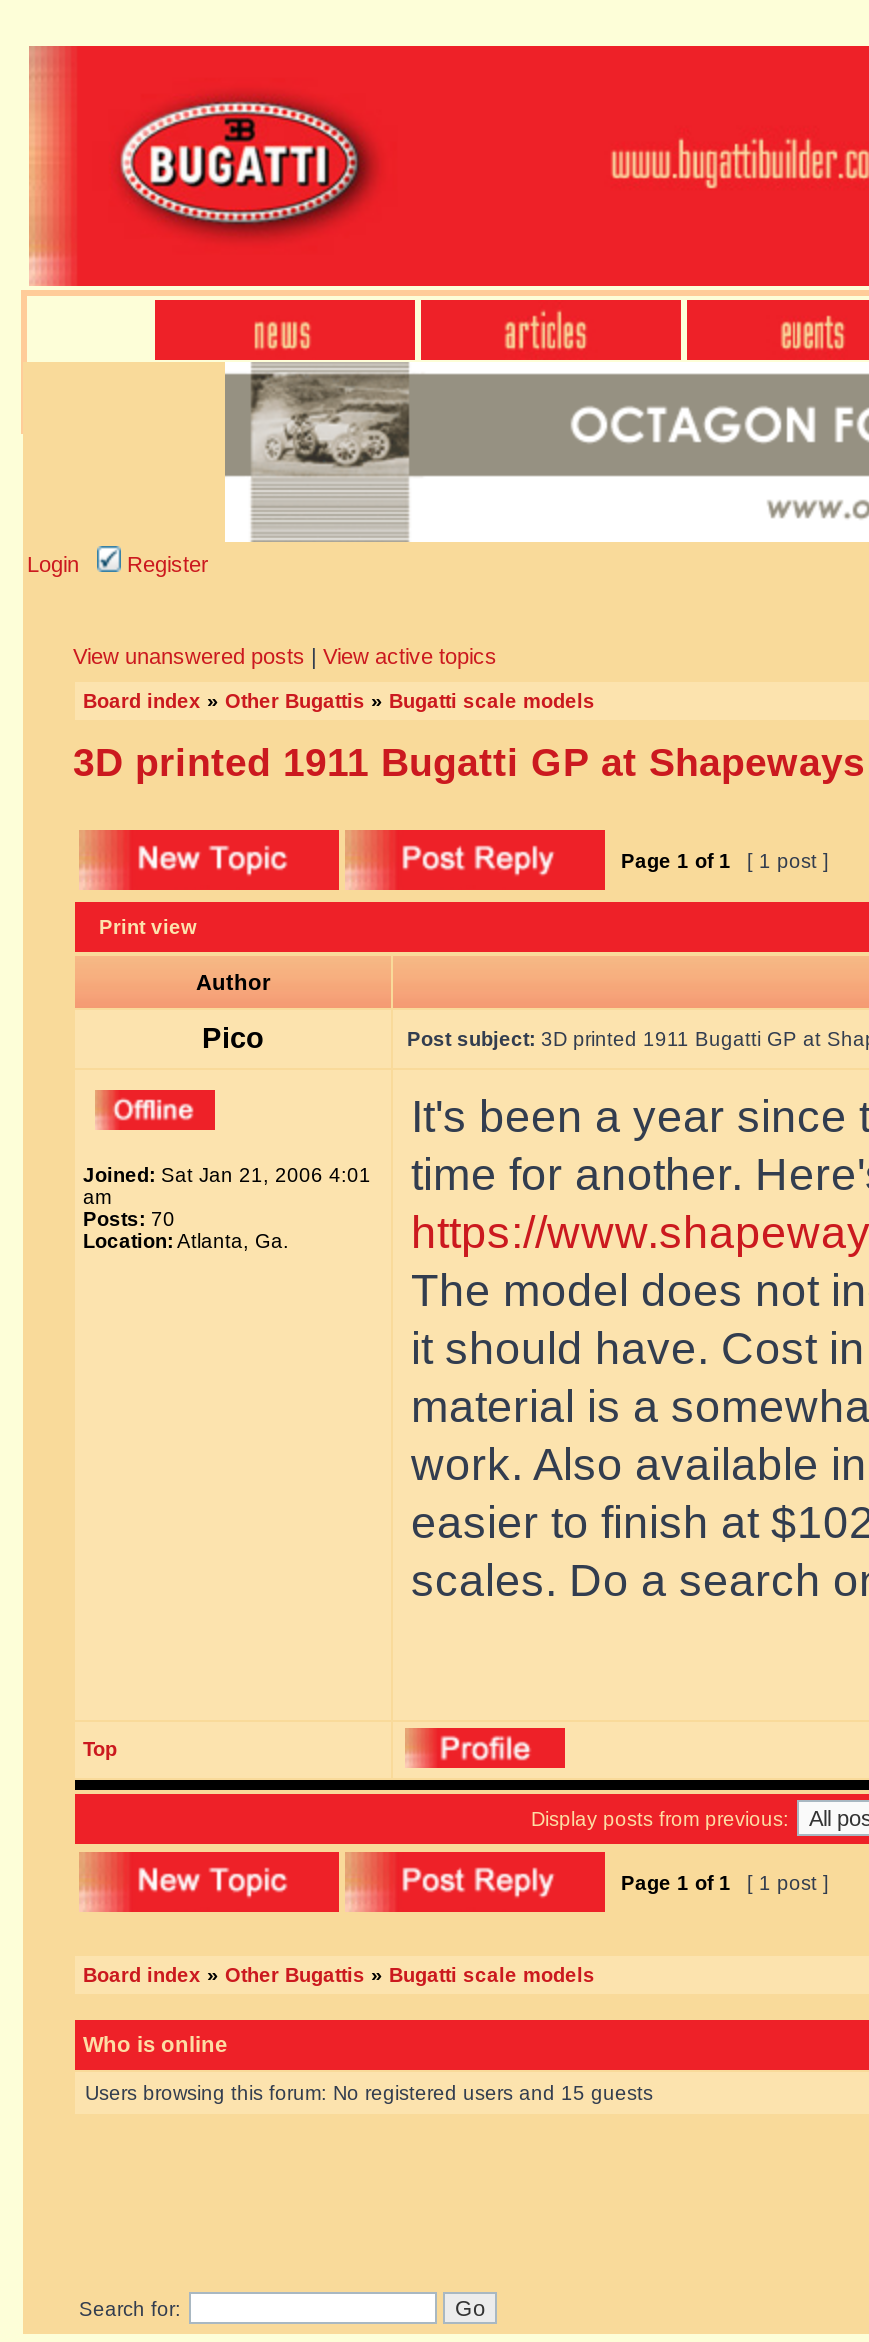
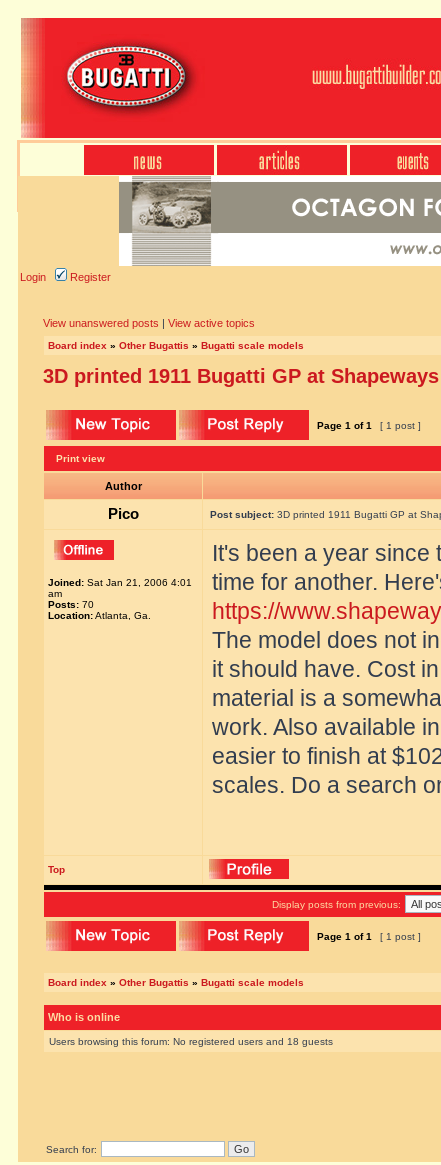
[85,2082,653,2104] Users browsing this forum: No registered users and 15 guests -> [49,1036,333,1047] Users browsing this forum: No registered users and 18 guests

